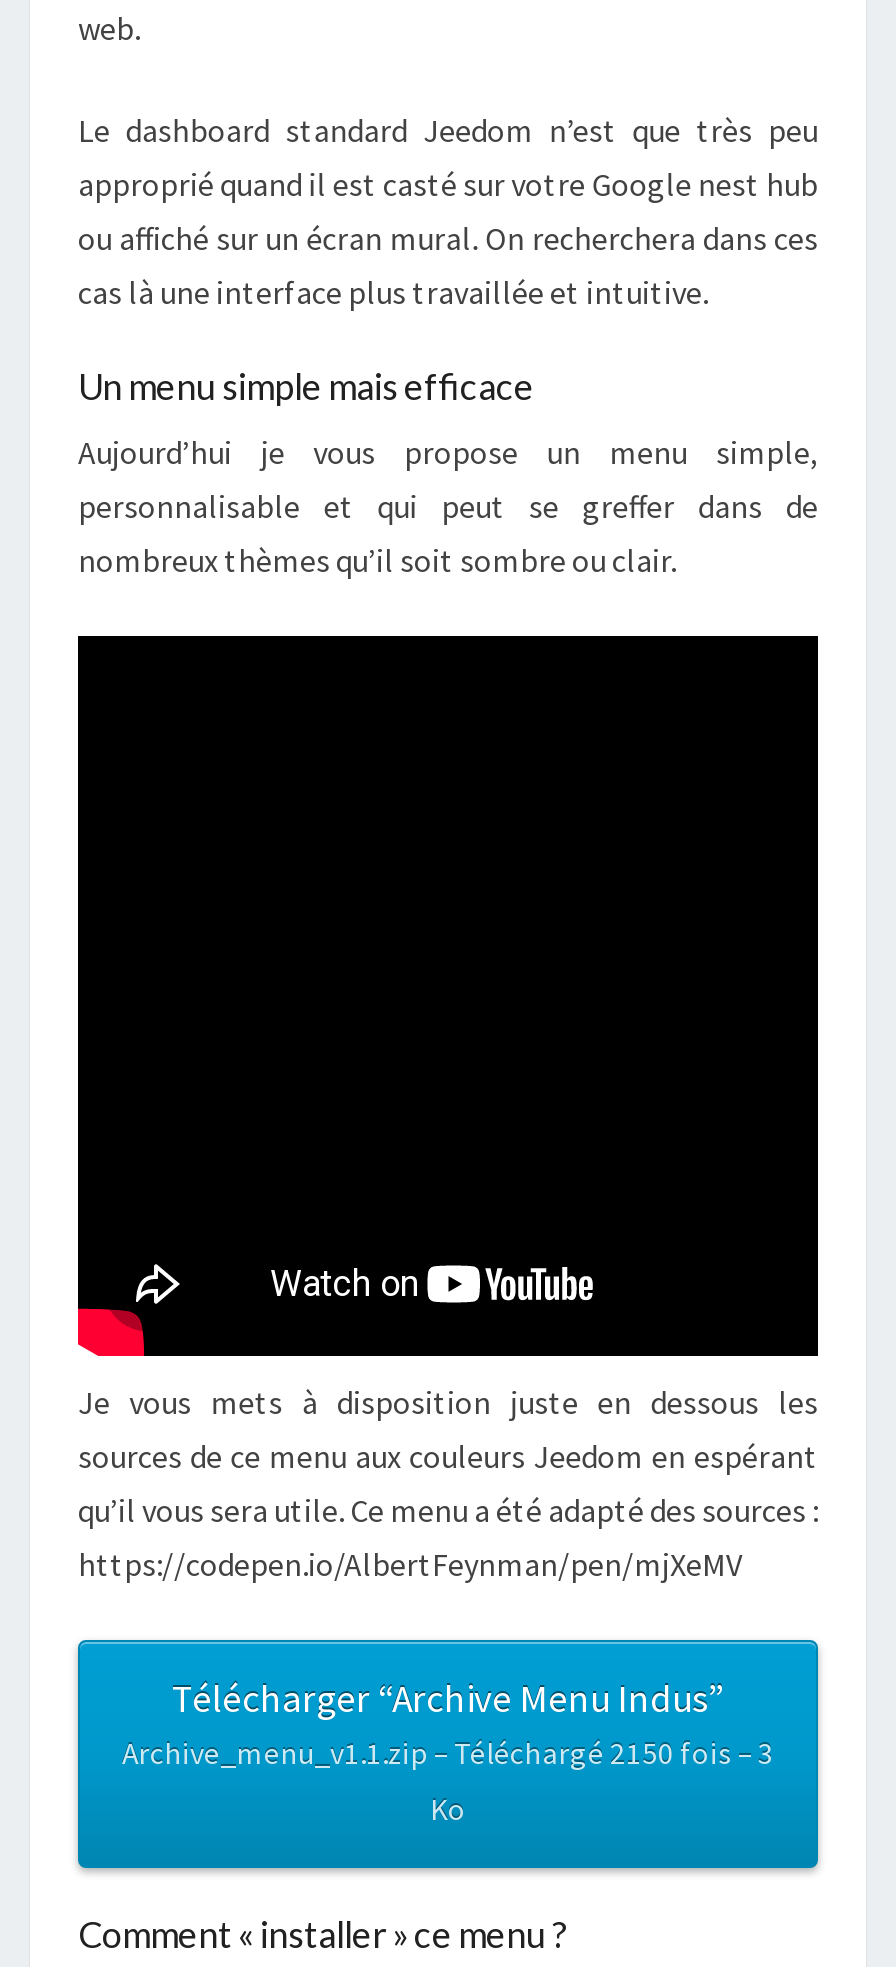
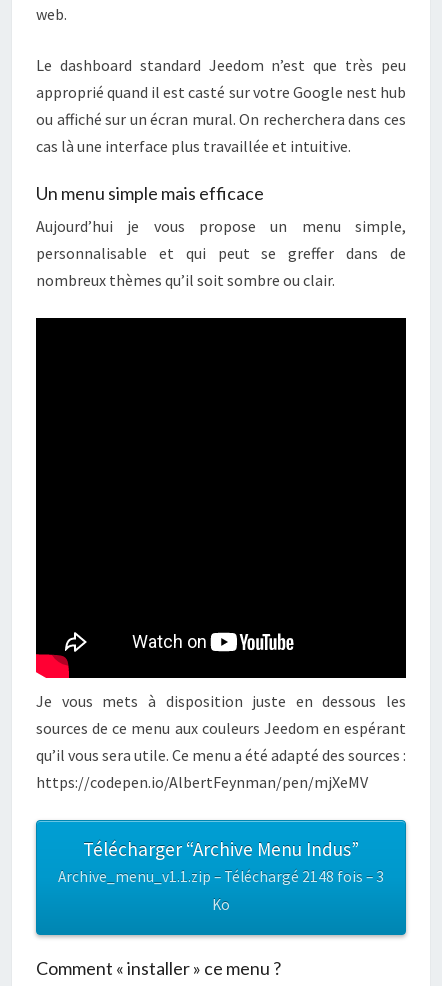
[122,1735,774,1773] Archive_menu_v1.1.zip – Téléchargé 2150 fois – 3 -> [58,867,384,886] Archive_menu_v1.1.zip – Téléchargé 2148 fois – 3

